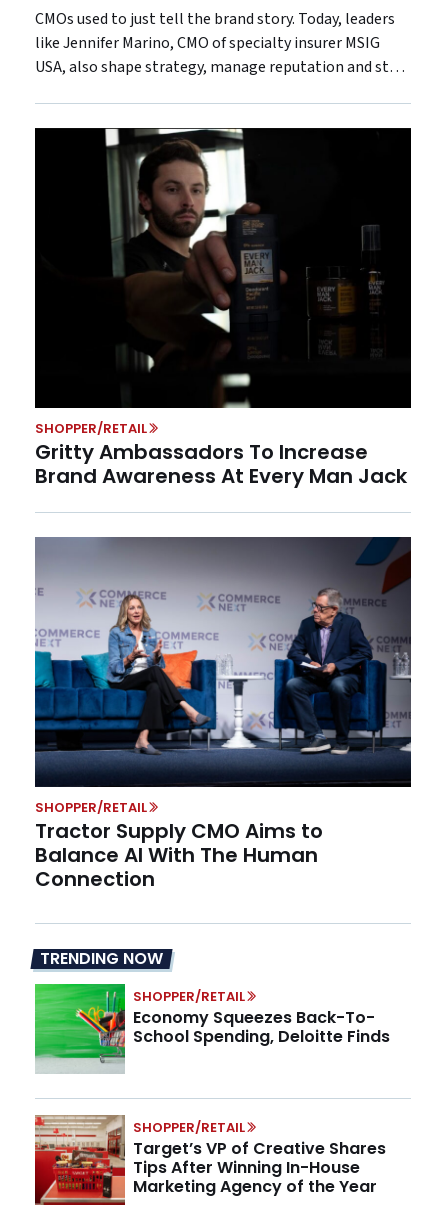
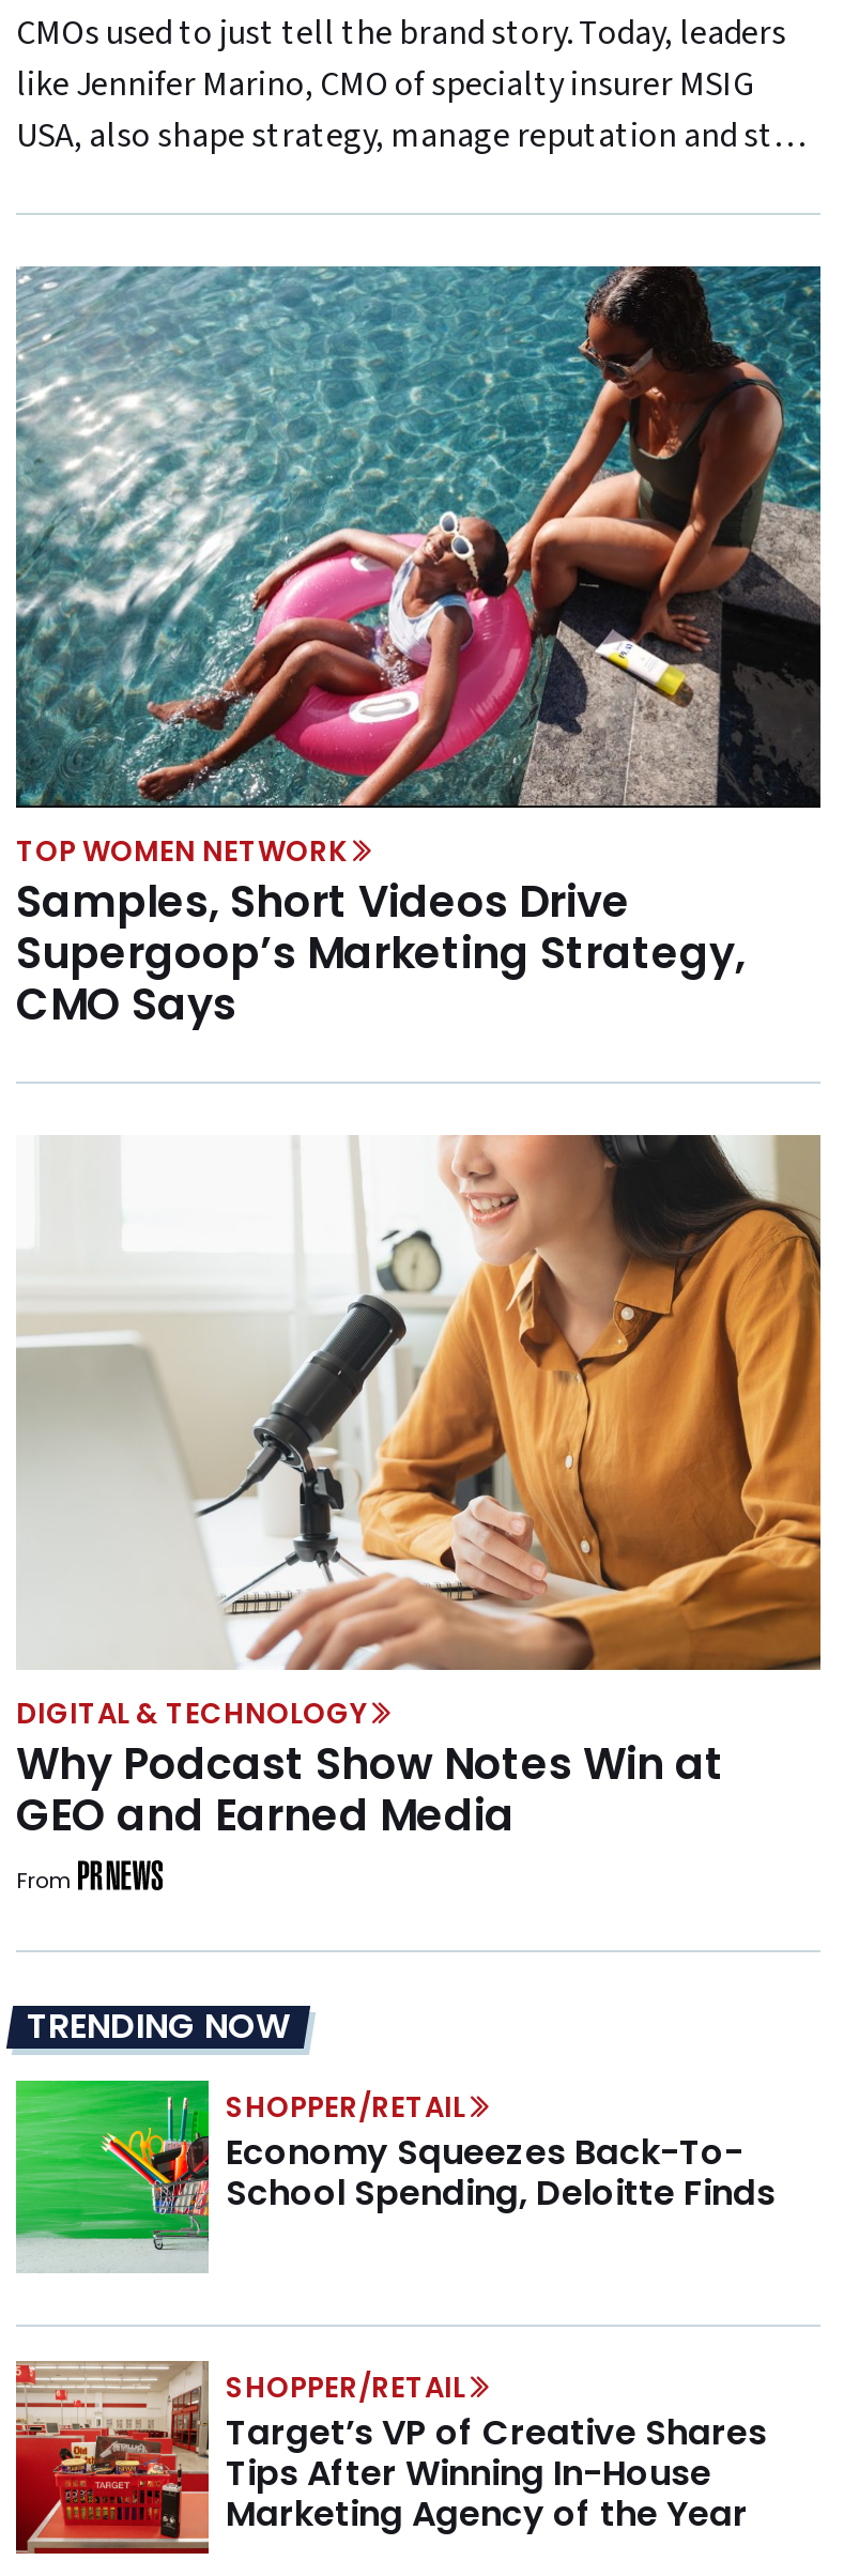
[34,127,412,490] [image] | SHOPPER/RETAIL | Gritty Ambassadors To Increase | Brand Awareness At Every Man Jack -> [14,264,823,1034] [image] | TOP WOMEN NETWORK | Samples, Short Videos Drive | Supergoop’s Marketing Strategy, | CMO Says
[34,536,412,893] [image] | SHOPPER/RETAIL | Tractor Supply CMO Aims to | Balance AI With The Human | Connection -> [16,1133,823,1897] [image] | DIGITAL & TECHNOLOGY | Why Podcast Show Notes Win at | GEO and Earned Media | From

